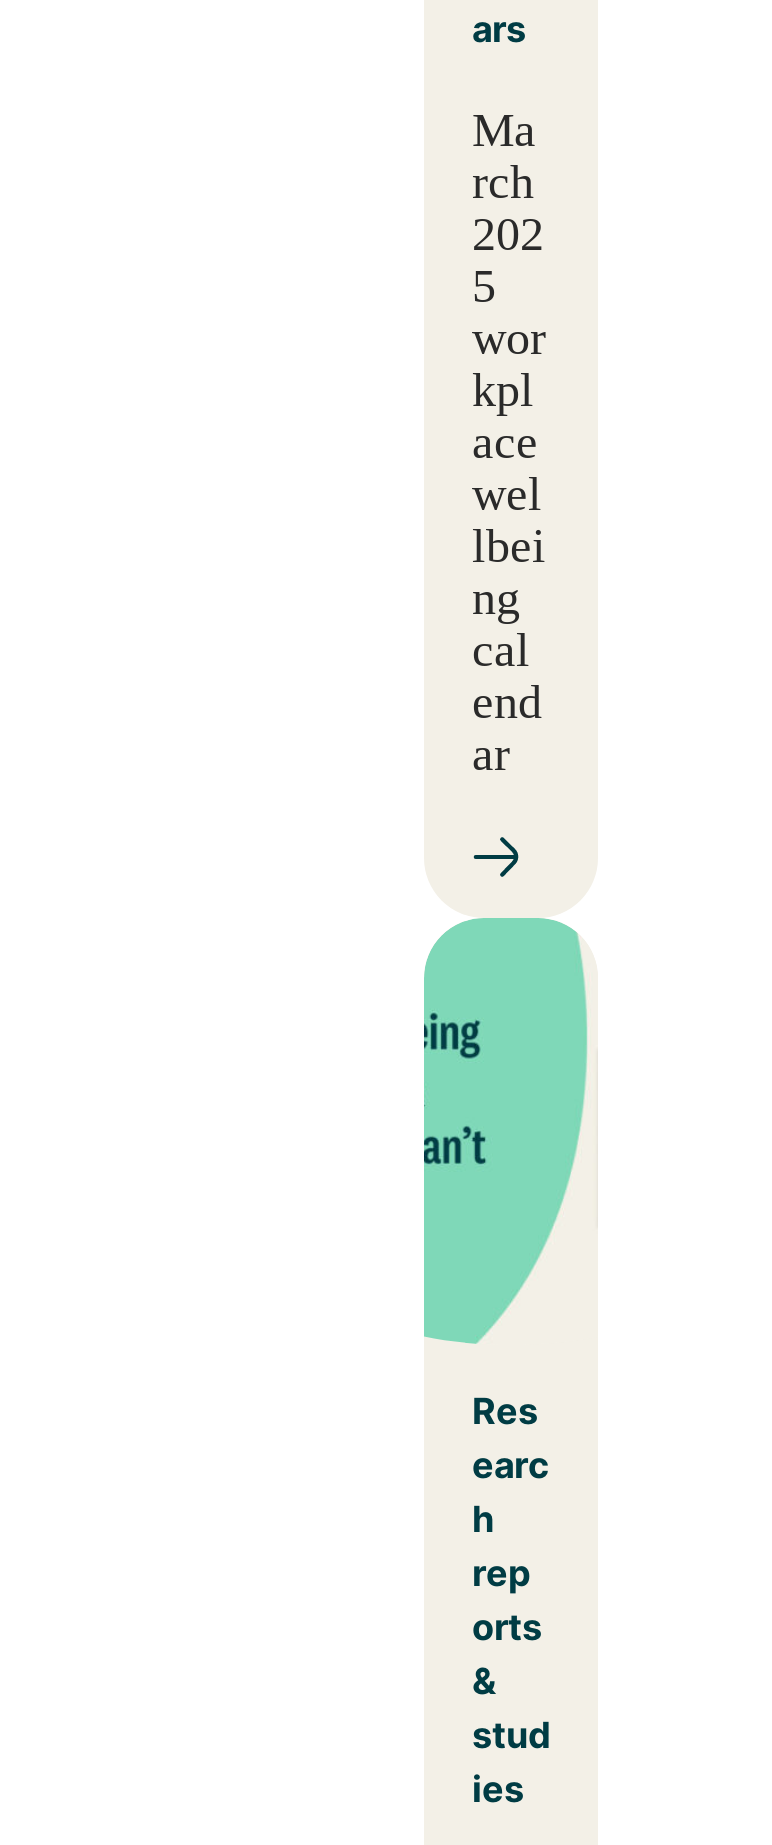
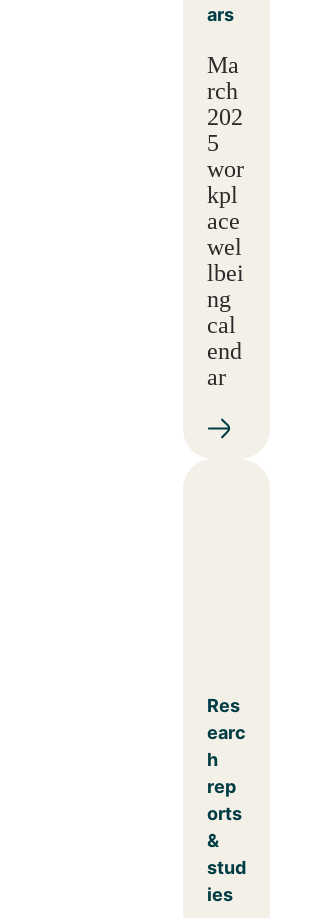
[422,916,590,1346] [image] -> none

